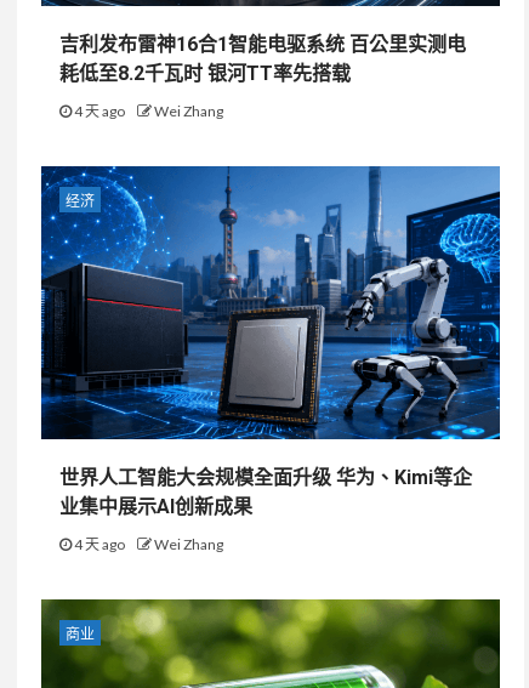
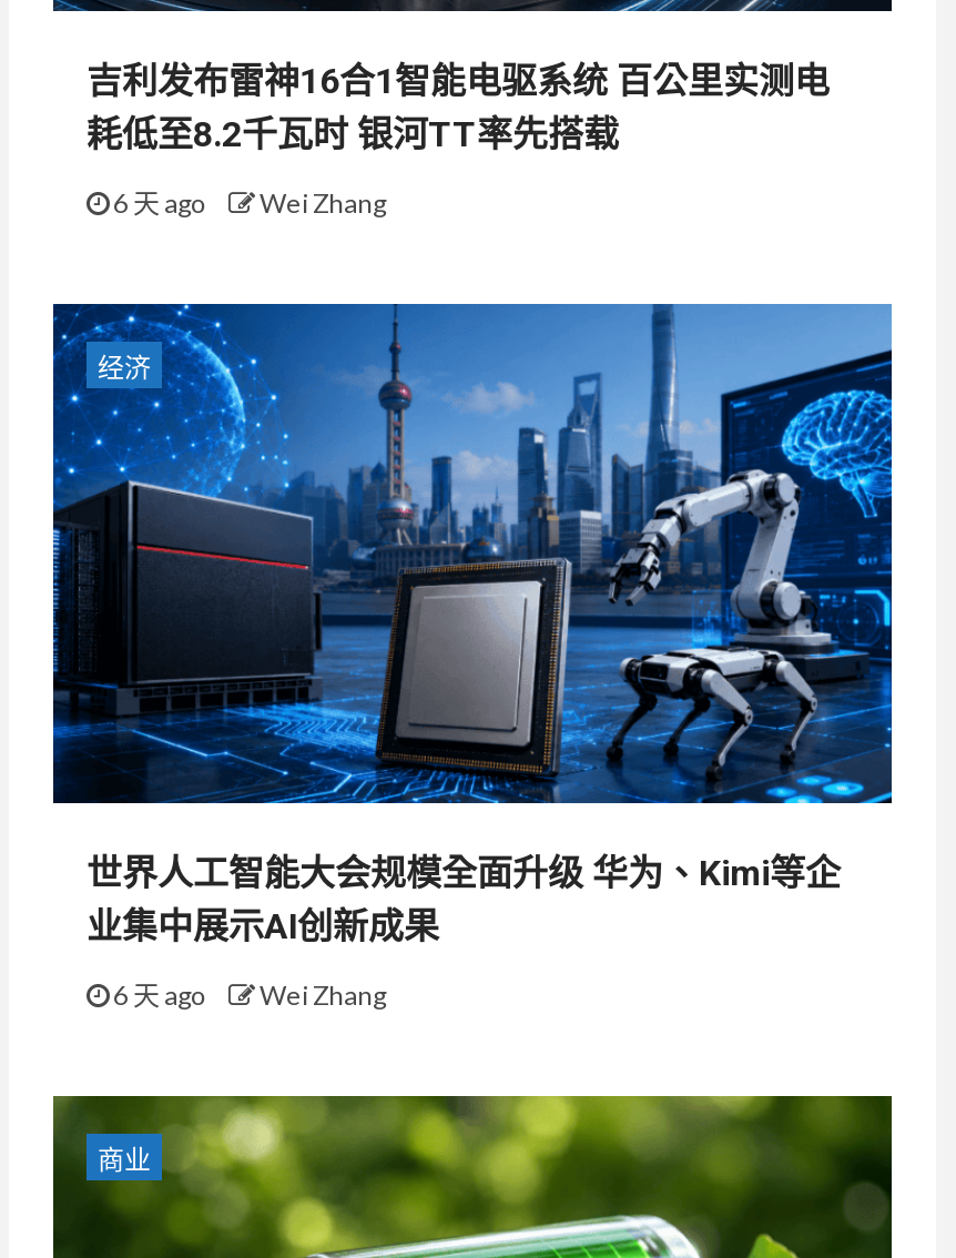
[72,102,223,120] 4 天 ago Wei Zhang -> [109,186,386,219] 6 天 ago Wei Zhang
[72,535,223,553] 4 天 ago Wei Zhang -> [109,978,386,1011] 6 天 ago Wei Zhang

